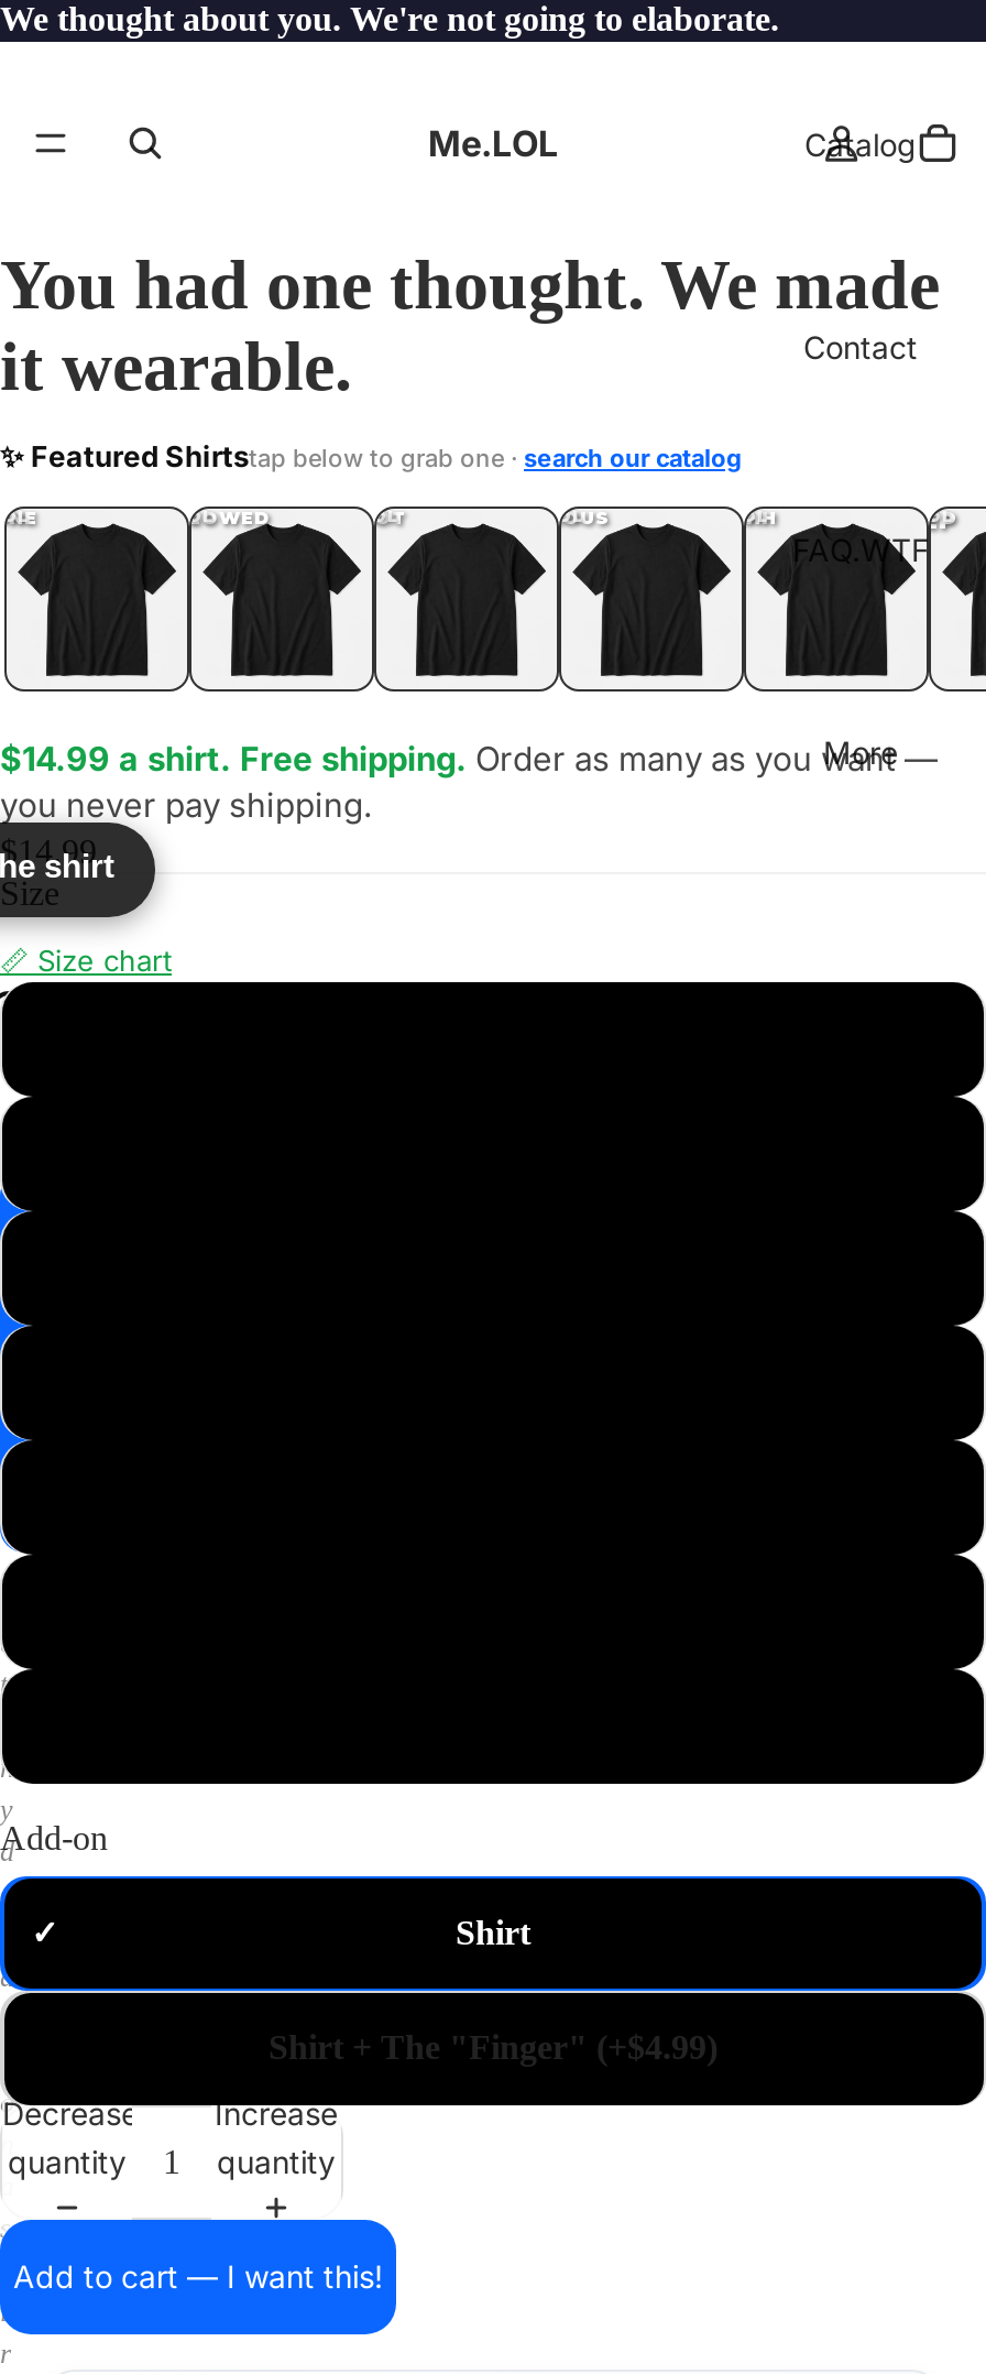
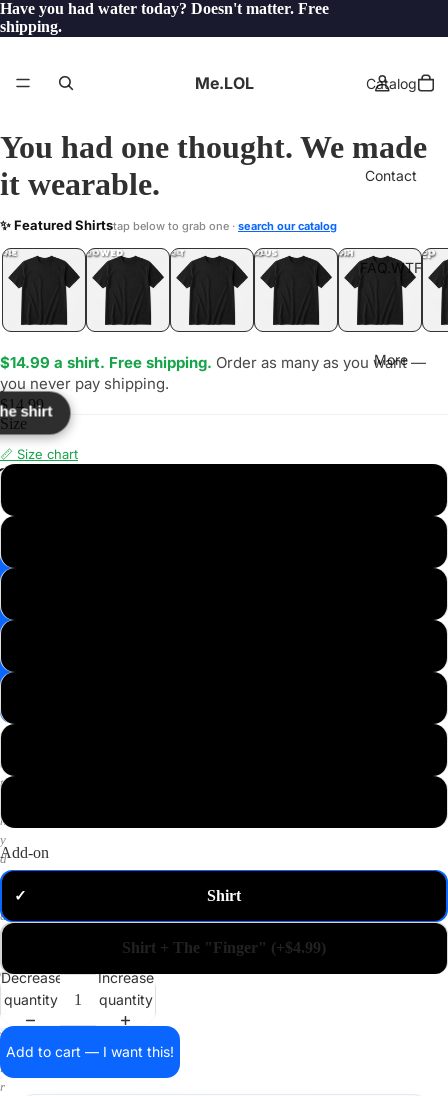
[0,0,779,37] We thought about you. We're not going to elaborate. -> [0,0,329,35] Have you had water today? Doesn't matter. Free | shipping.

